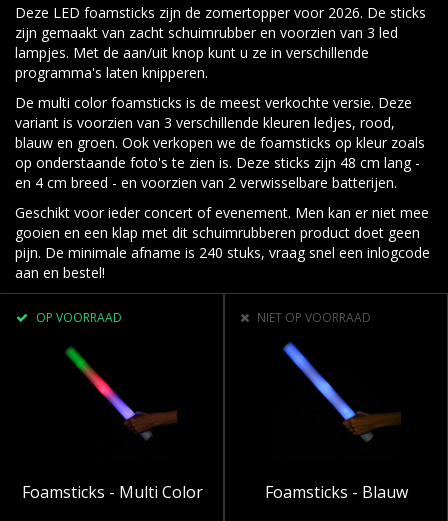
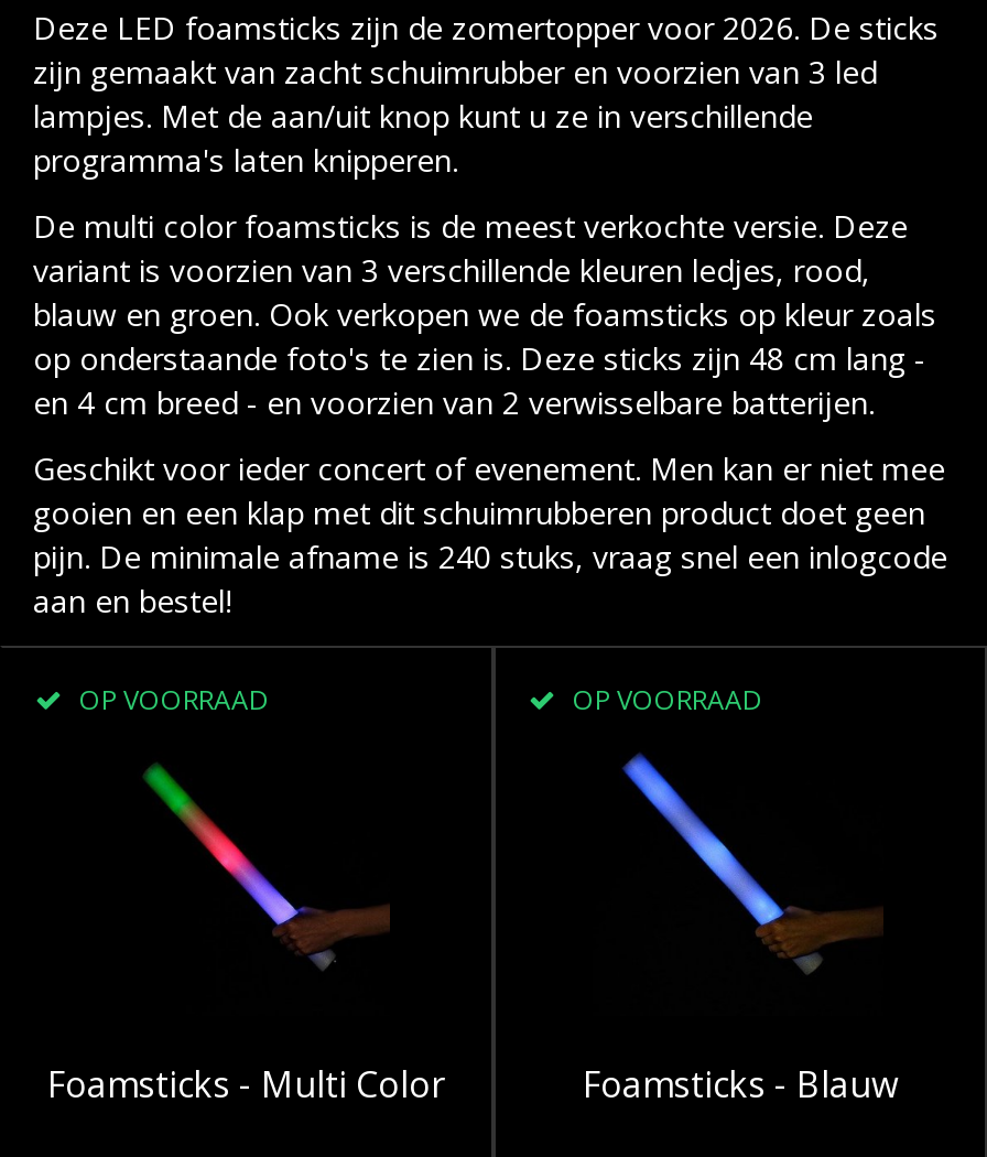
[254,309,371,326] NIET OP VOORRAAD -> [566,681,762,718] OP VOORRAAD

